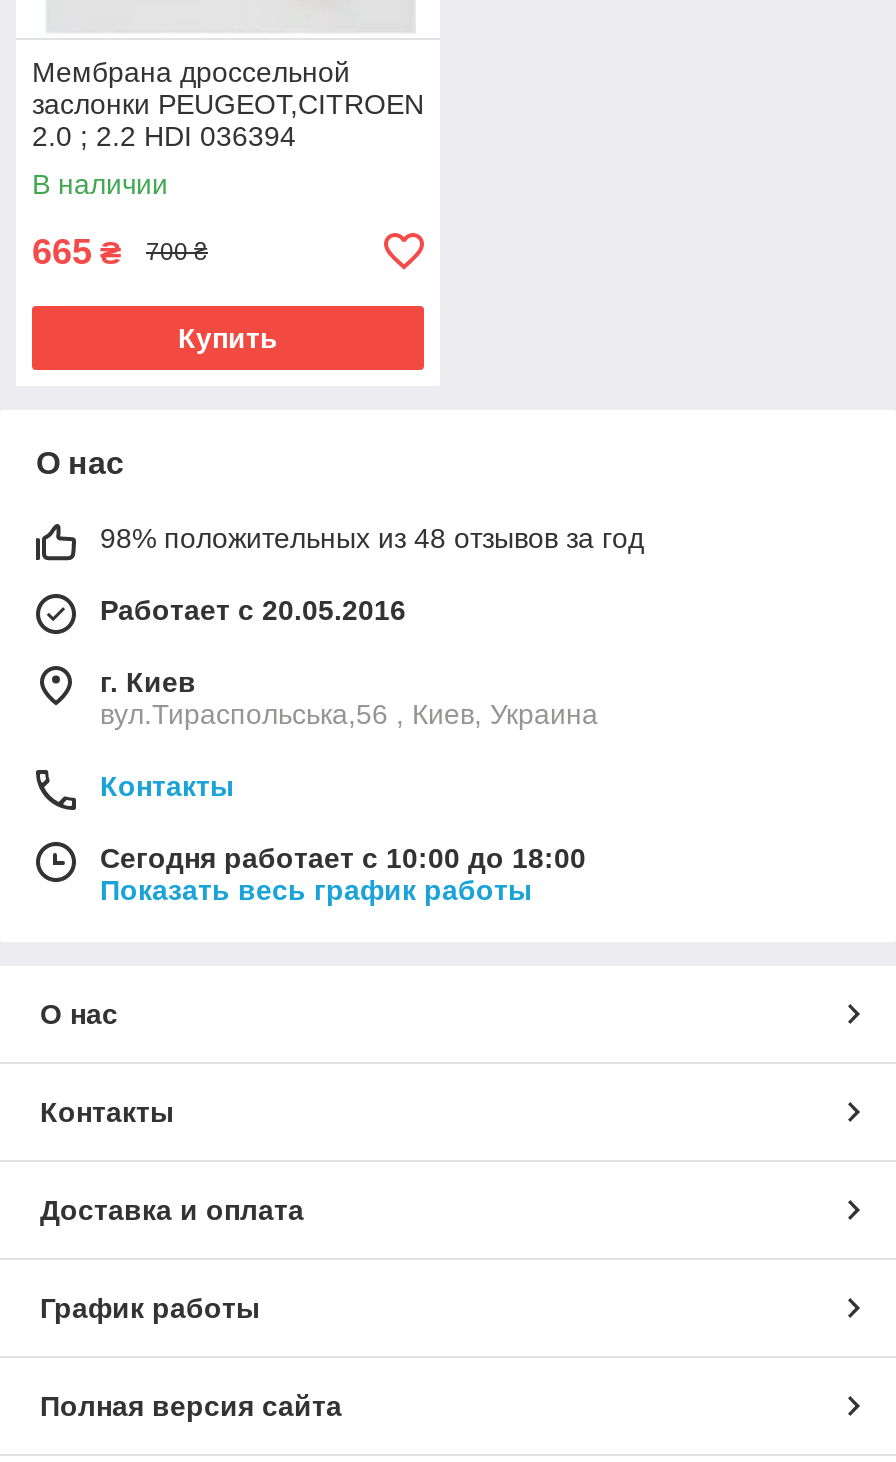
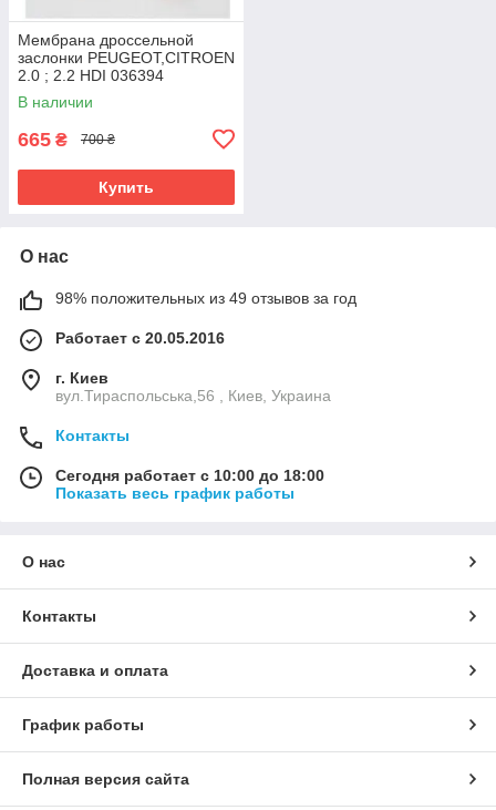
[100,522,644,554] 98% положительных из 48 отзывов за год -> [55,289,356,307] 98% положительных из 49 отзывов за год

